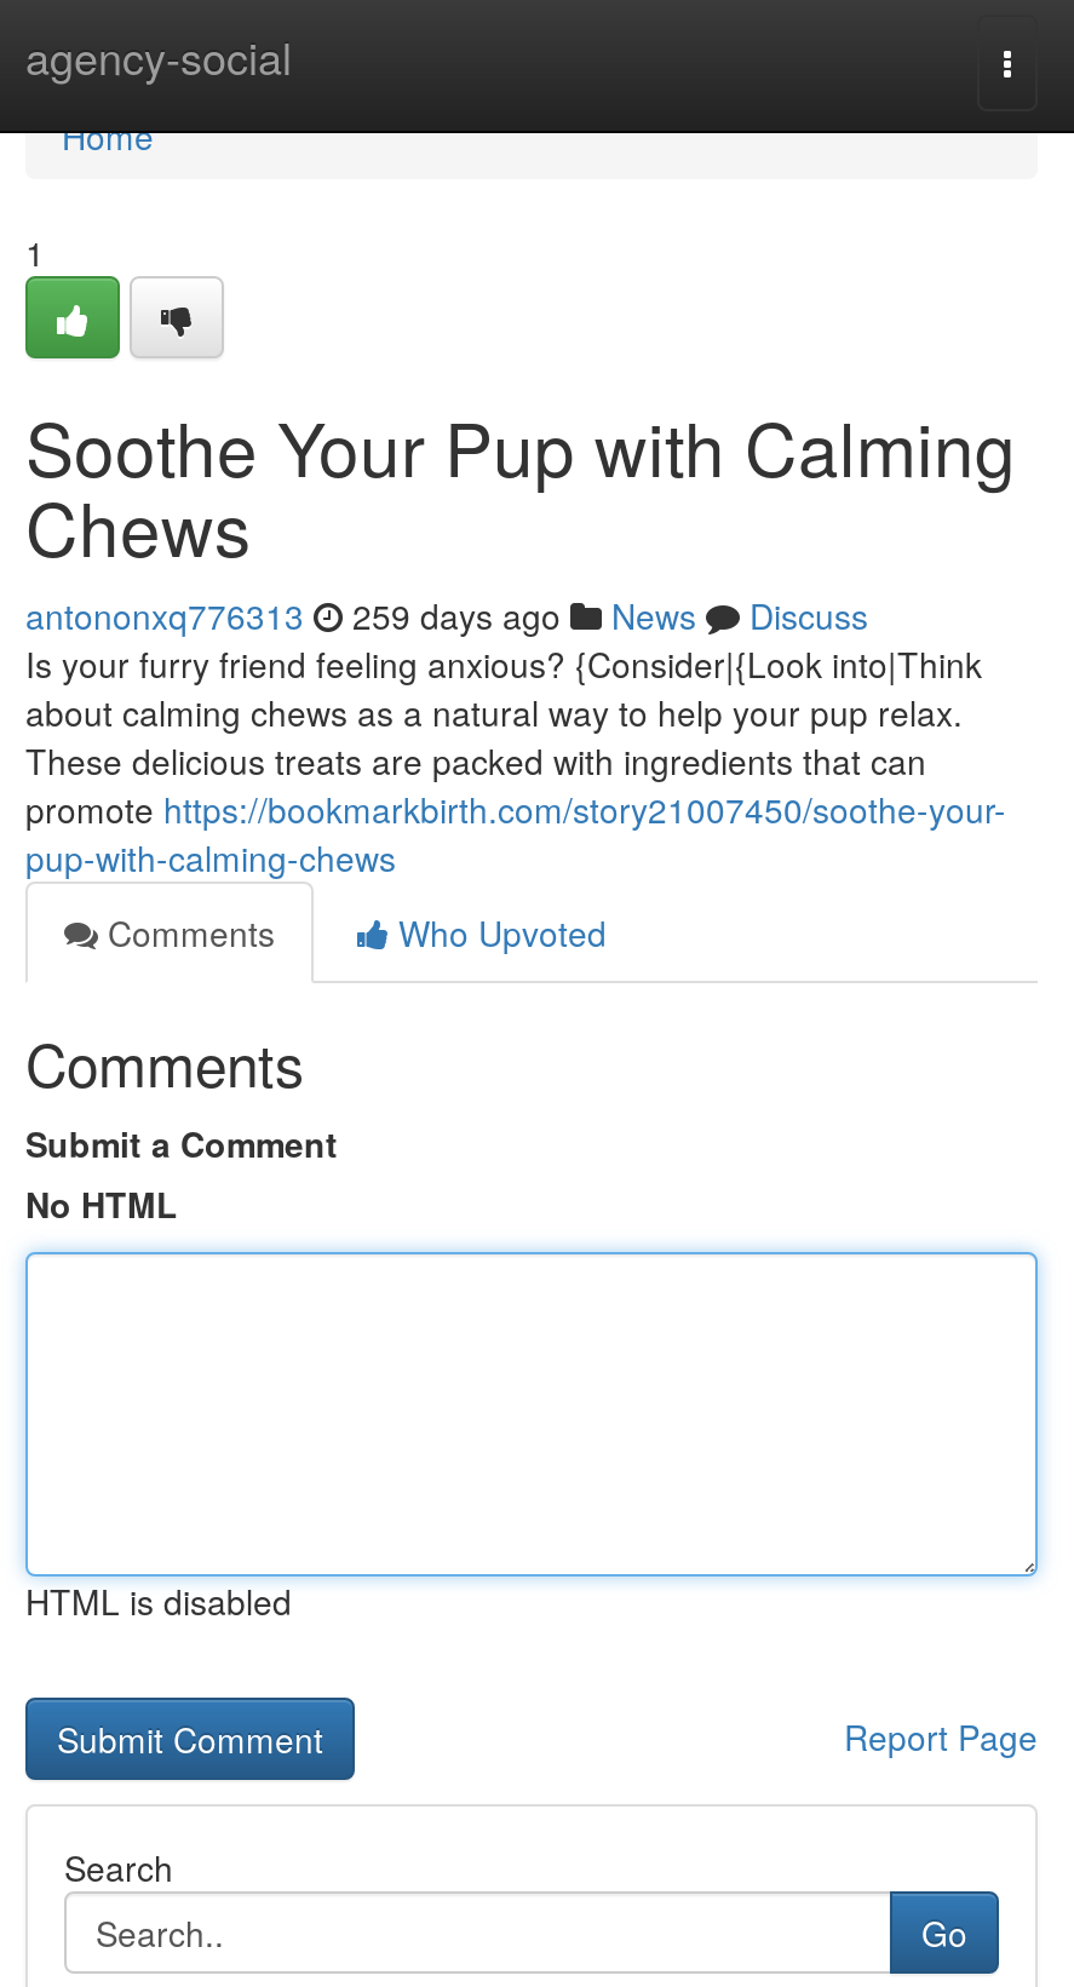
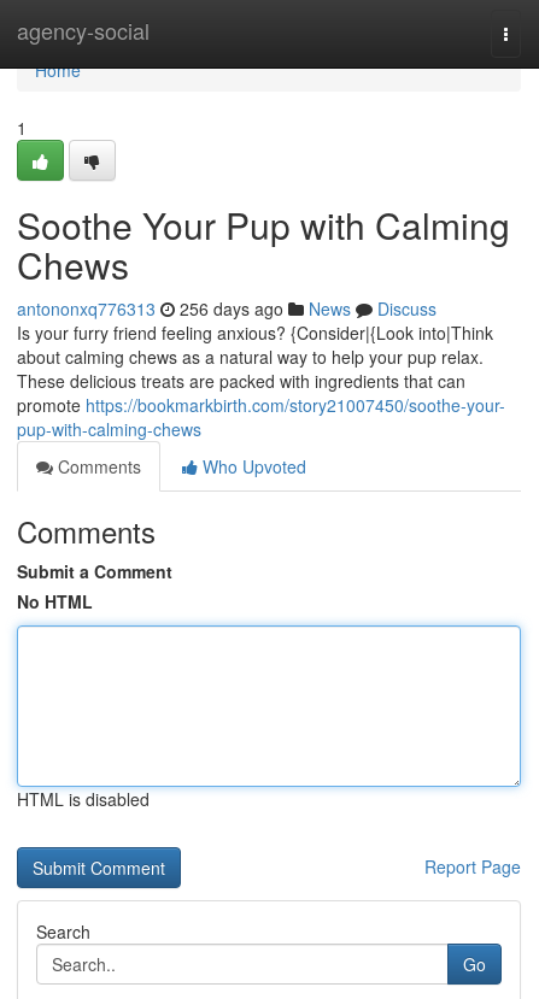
[25,591,868,639] antononxq776313 259 days ago News Discuss -> [17,296,437,321] antononxq776313 256 days ago News Discuss

